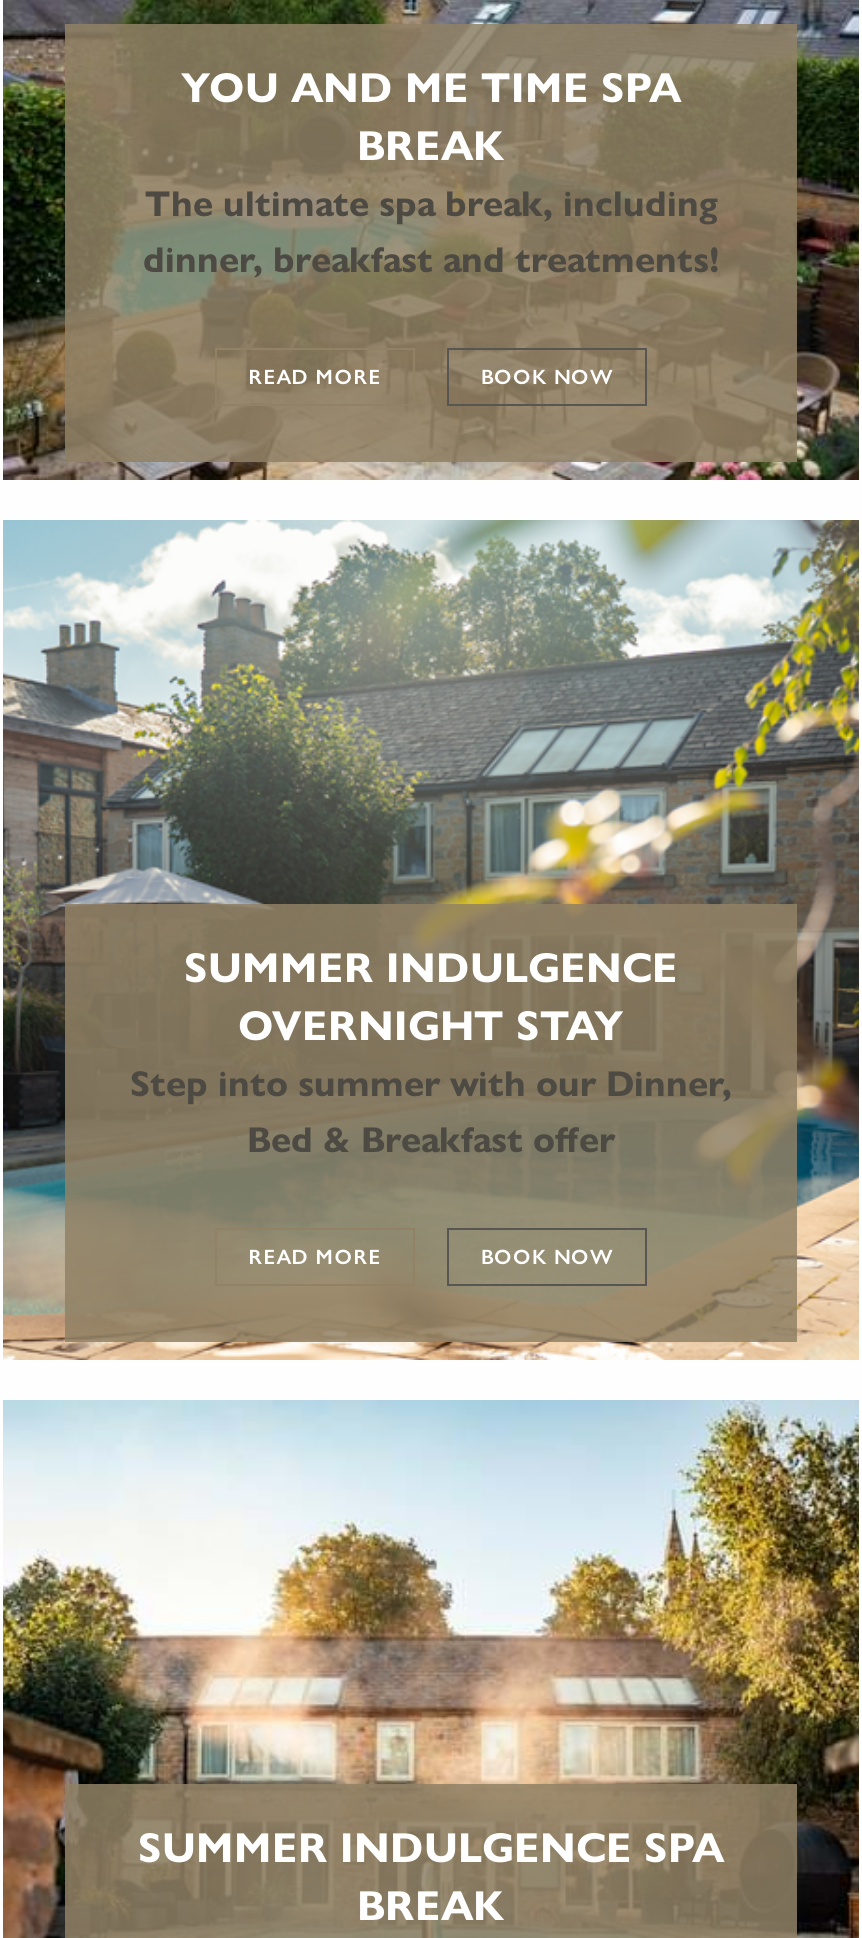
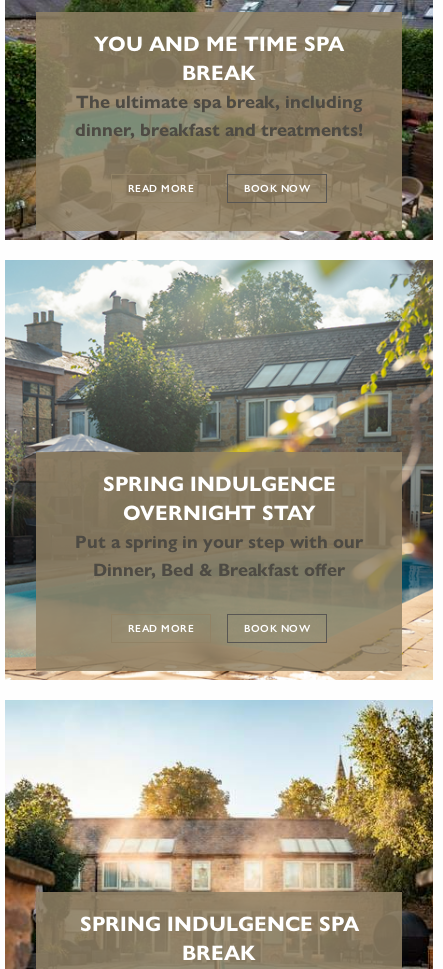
[184,942,678,994] SUMMER INDULGENCE -> [102,471,335,497] SPRING INDULGENCE
[130,1062,732,1162] Step into summer with our Dinner, | Bed & Breakfast offer -> [75,531,363,581] Put a spring in your step with our | Dinner, Bed & Breakfast offer
[138,1822,724,1874] SUMMER INDULGENCE SPA -> [79,911,358,937] SPRING INDULGENCE SPA

